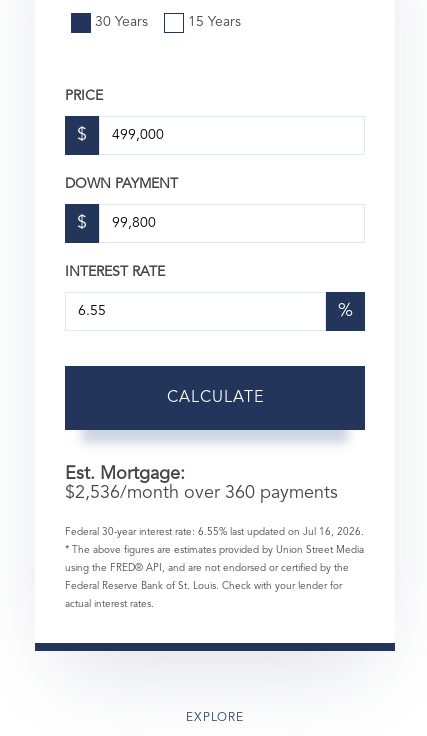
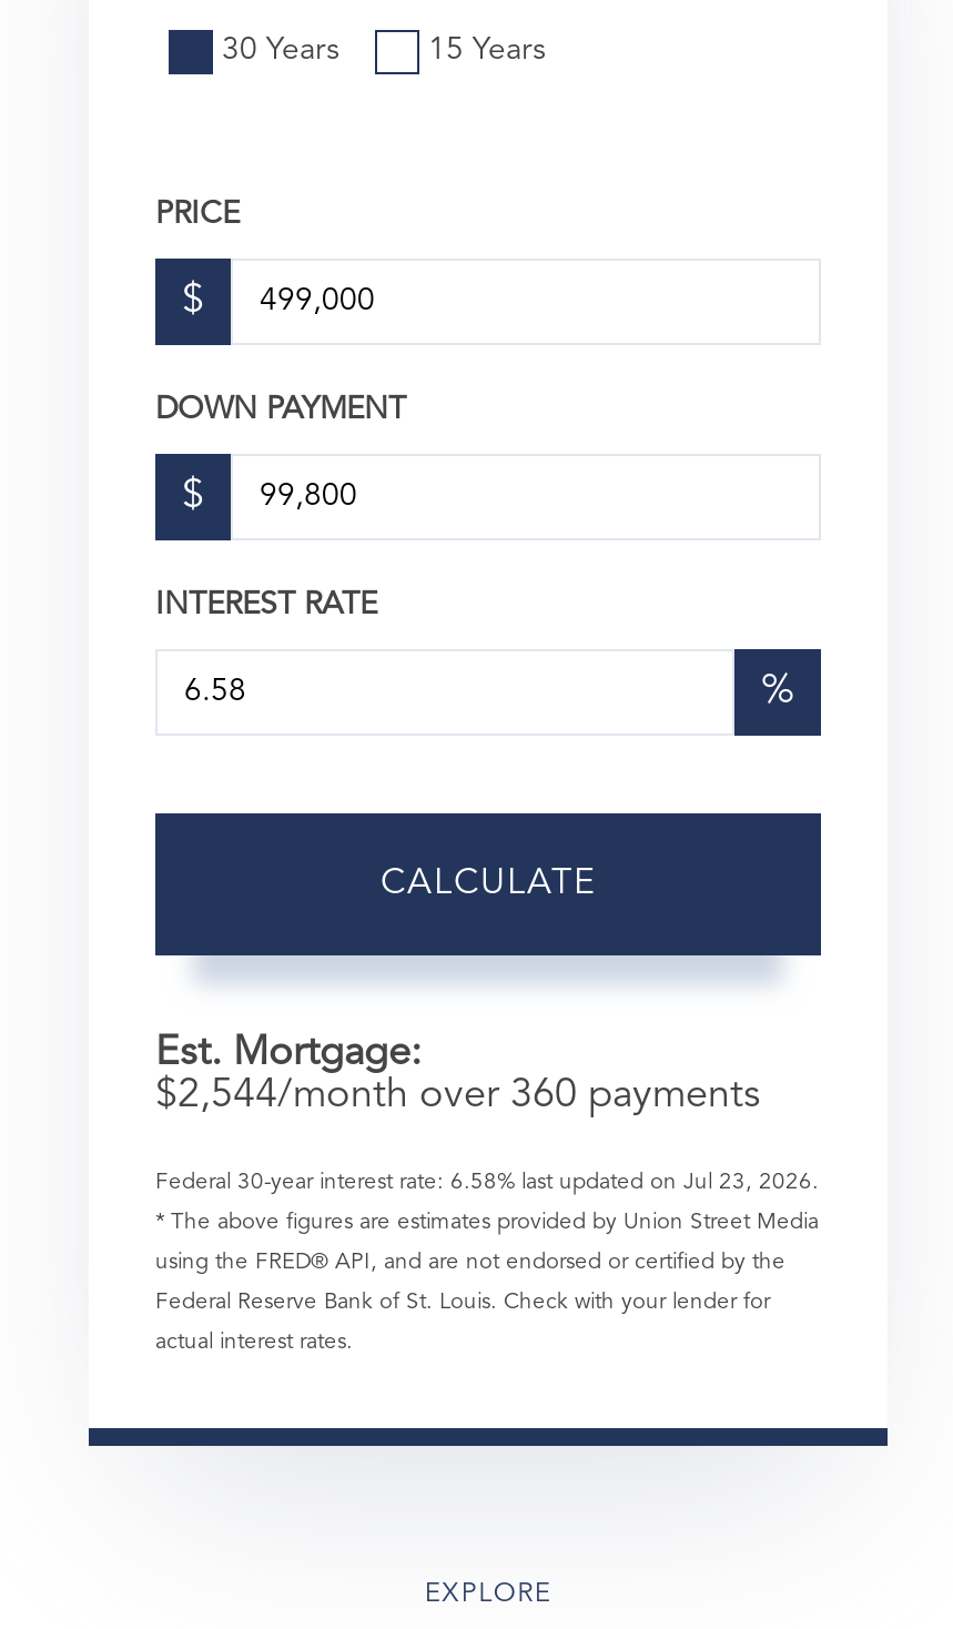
[65,484,338,502] $2,536/month over 360 payments -> [155,1075,761,1115] $2,544/month over 360 payments
[65,527,364,537] Federal 30-year interest rate: 6.55% last updated on Jul 16, 2026. -> [155,1170,819,1192] Federal 30-year interest rate: 6.58% last updated on Jul 23, 2026.

